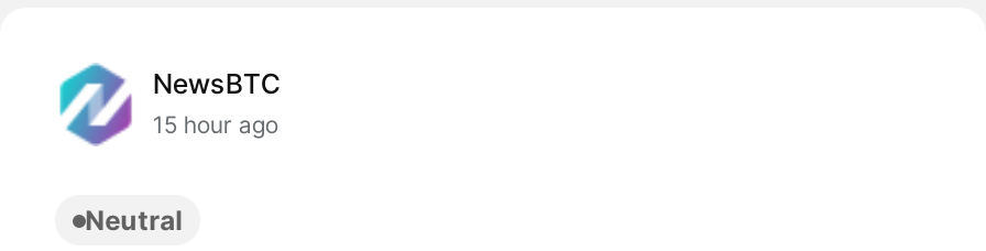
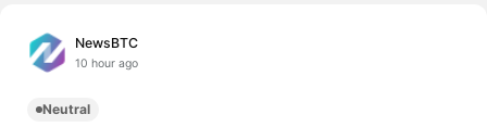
[153,112,278,140] 15 hour ago -> [75,56,138,70] 10 hour ago

